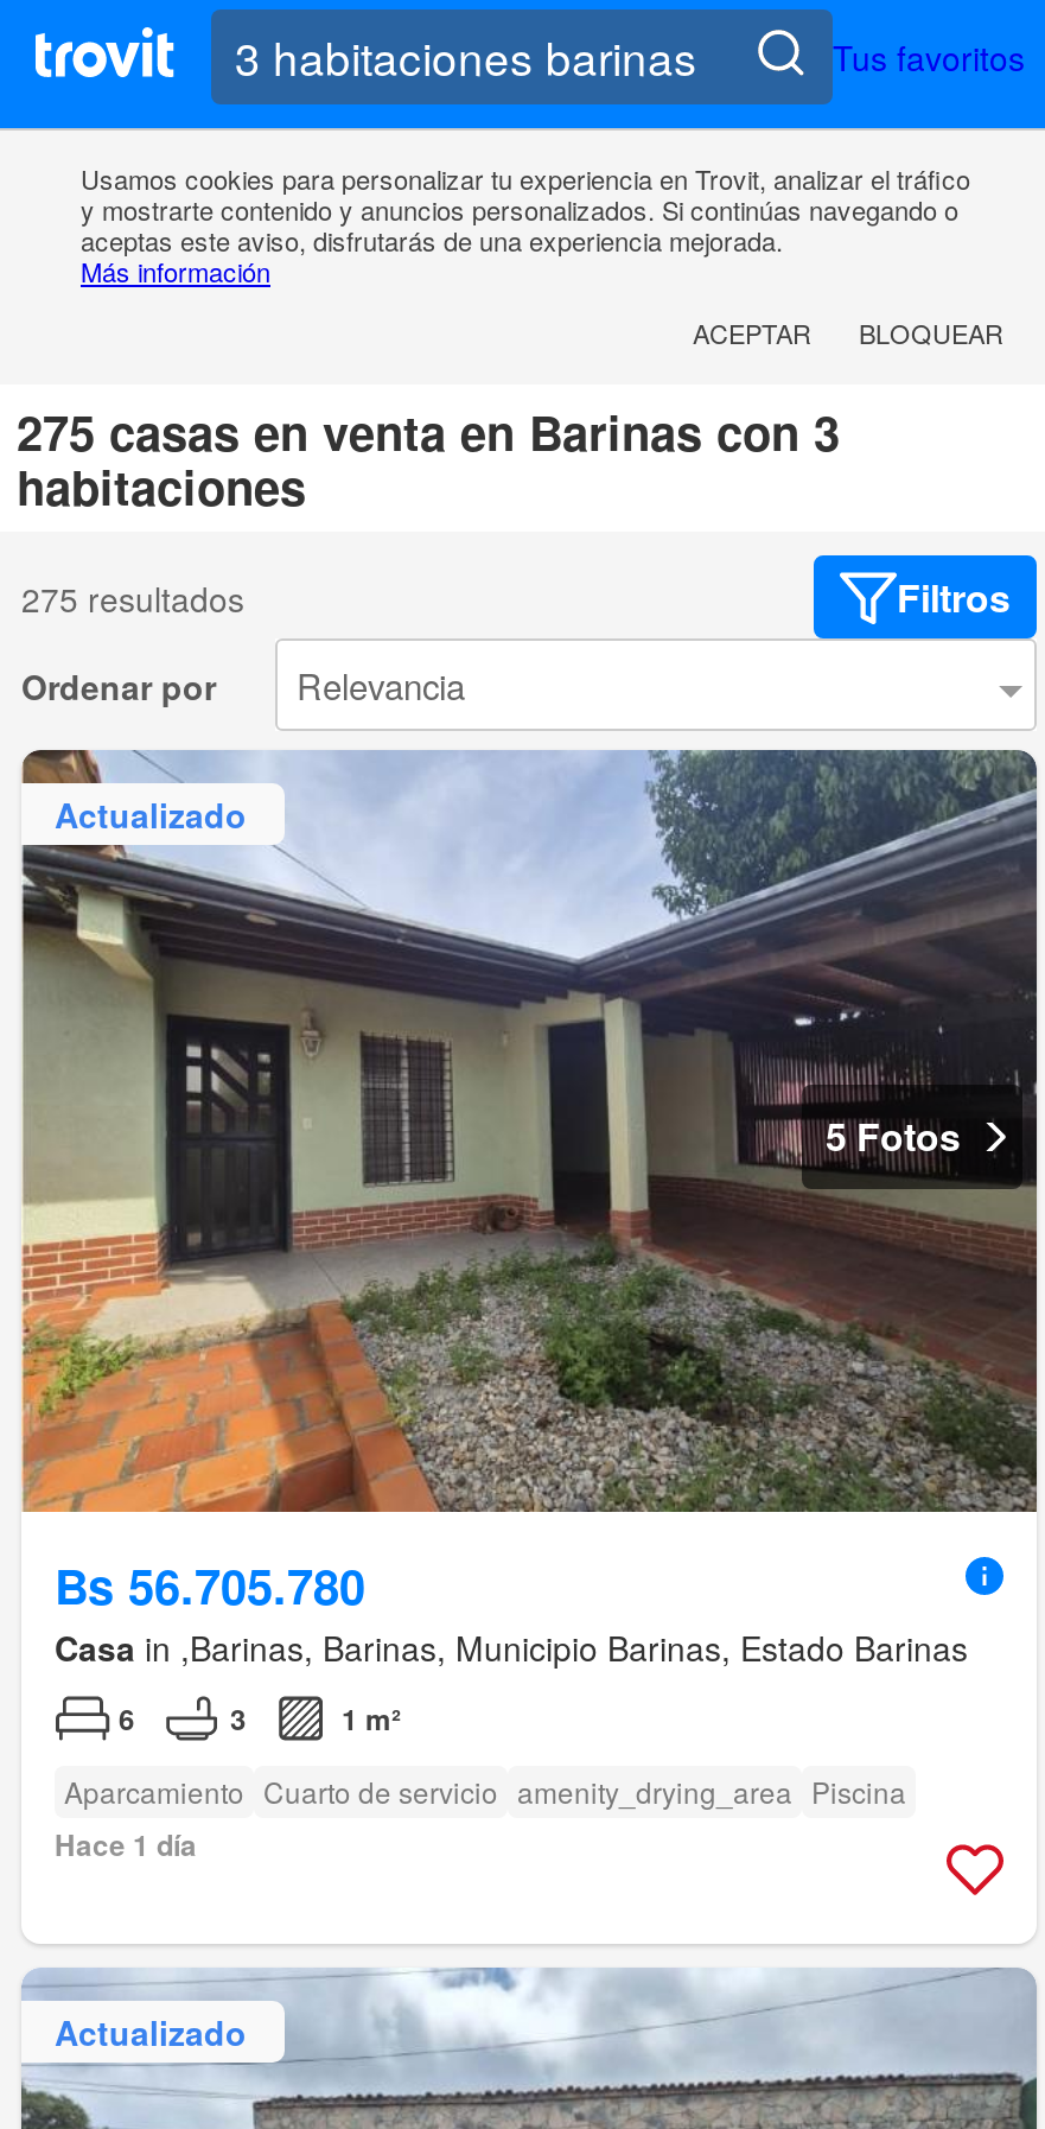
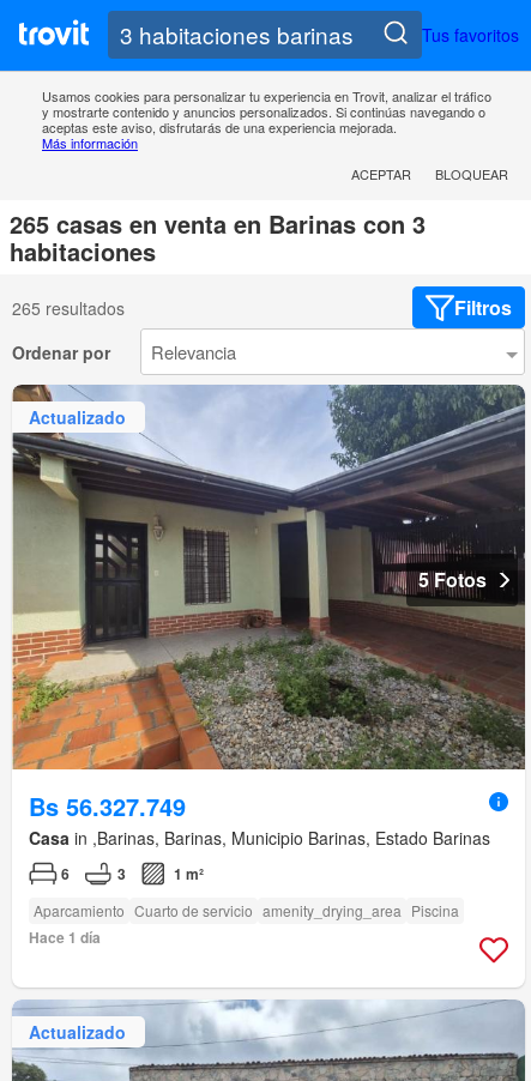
[17,397,840,466] 275 casas en venta en Barinas con 3 -> [10,207,426,241] 265 casas en venta en Barinas con 3
[21,574,244,622] 275 resultados -> [12,296,125,320] 265 resultados
[55,1551,365,1620] Bs 56.705.780 -> [29,789,186,824] Bs 56.327.749

